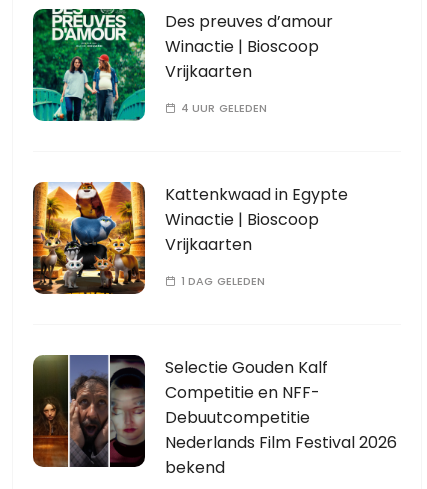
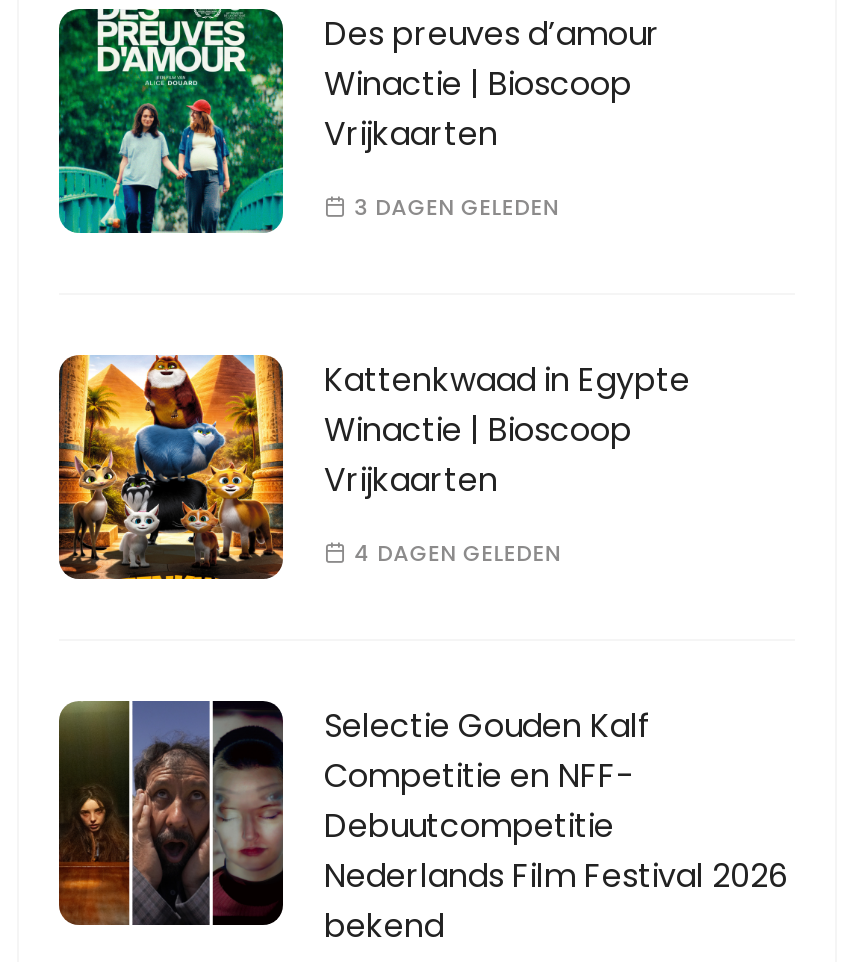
[181,100,268,116] 4 UUR GELEDEN -> [354,191,559,223] 3 DAGEN GELEDEN
[181,273,266,289] 1 DAG GELEDEN -> [354,537,561,569] 4 DAGEN GELEDEN

